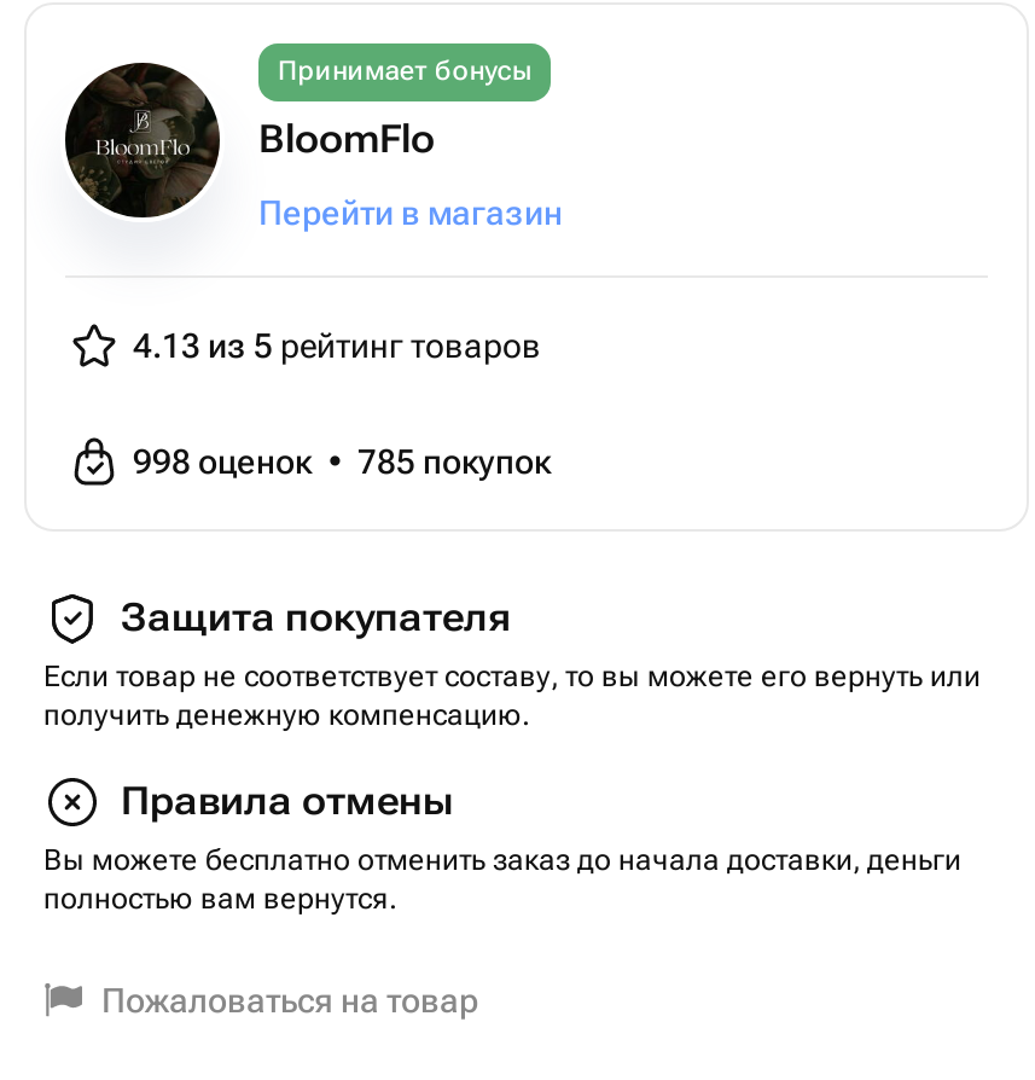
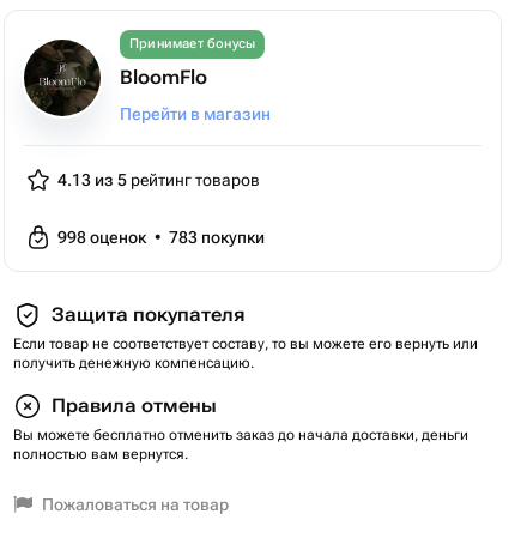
[133,442,551,481] 998 оценок • 785 покупок -> [57,228,265,247] 998 оценок • 783 покупки

